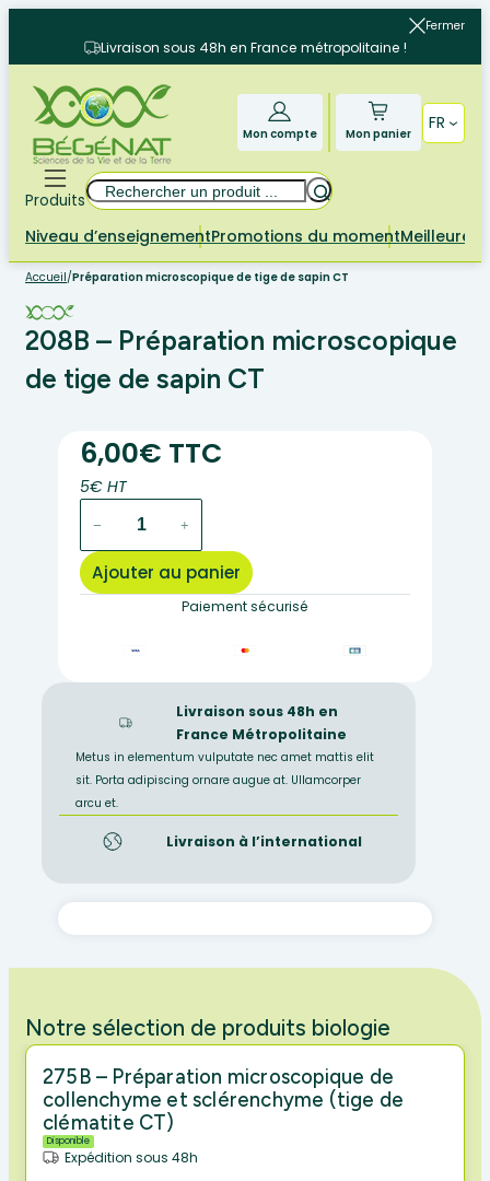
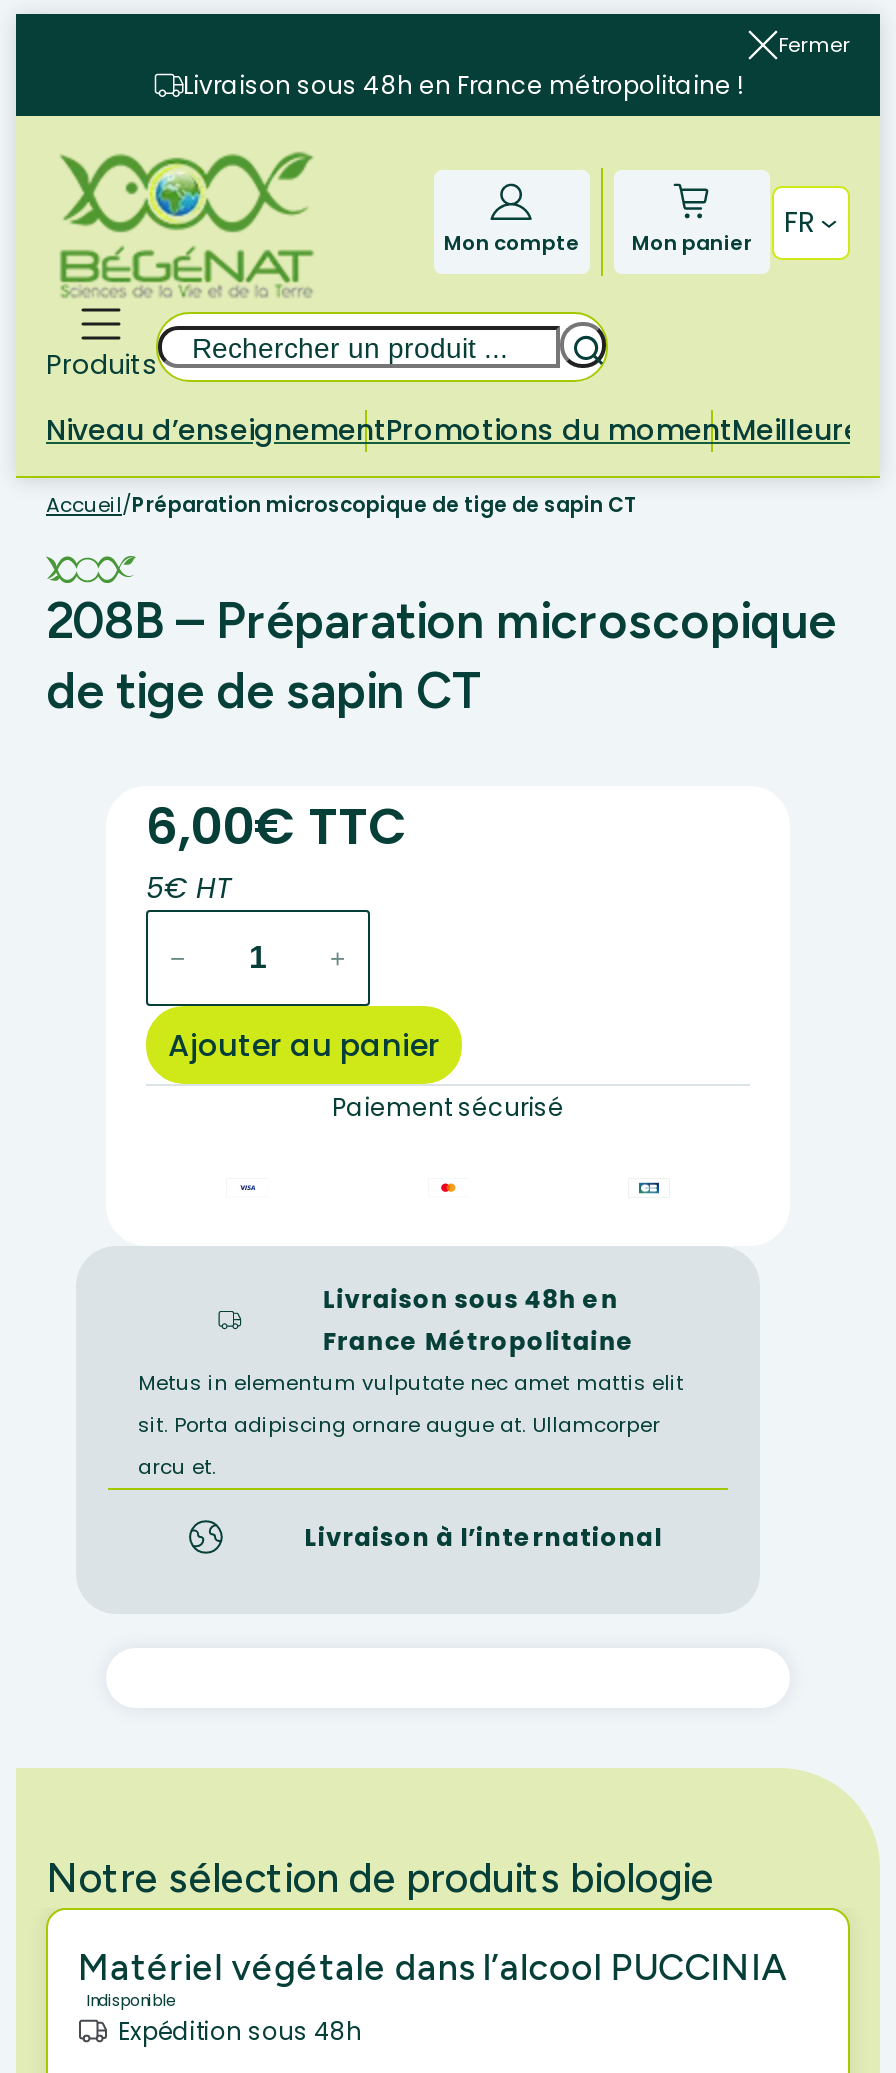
[43,1065,404,1147] 275B – Préparation microscopique de | collenchyme et sclérenchyme (tige de | clématite CT) | Disponible -> [78,1946,788,2012] Matériel végétale dans l’alcool PUCCINIA | Indisponible

